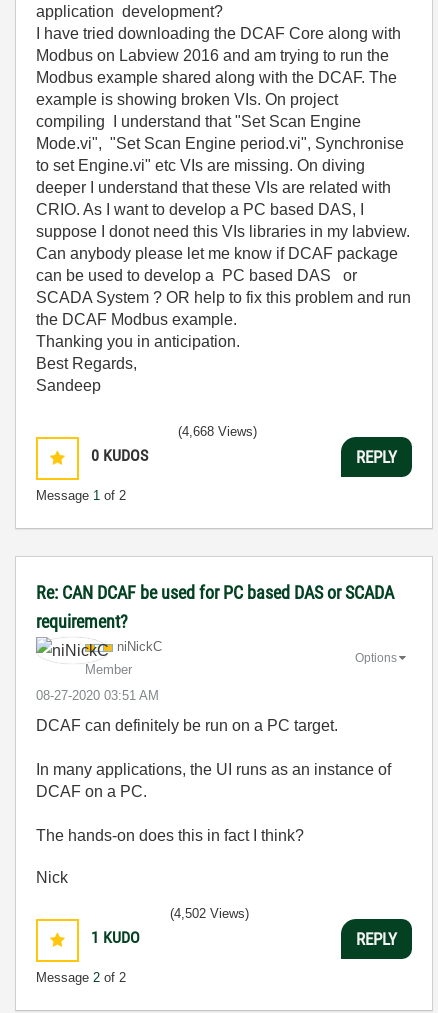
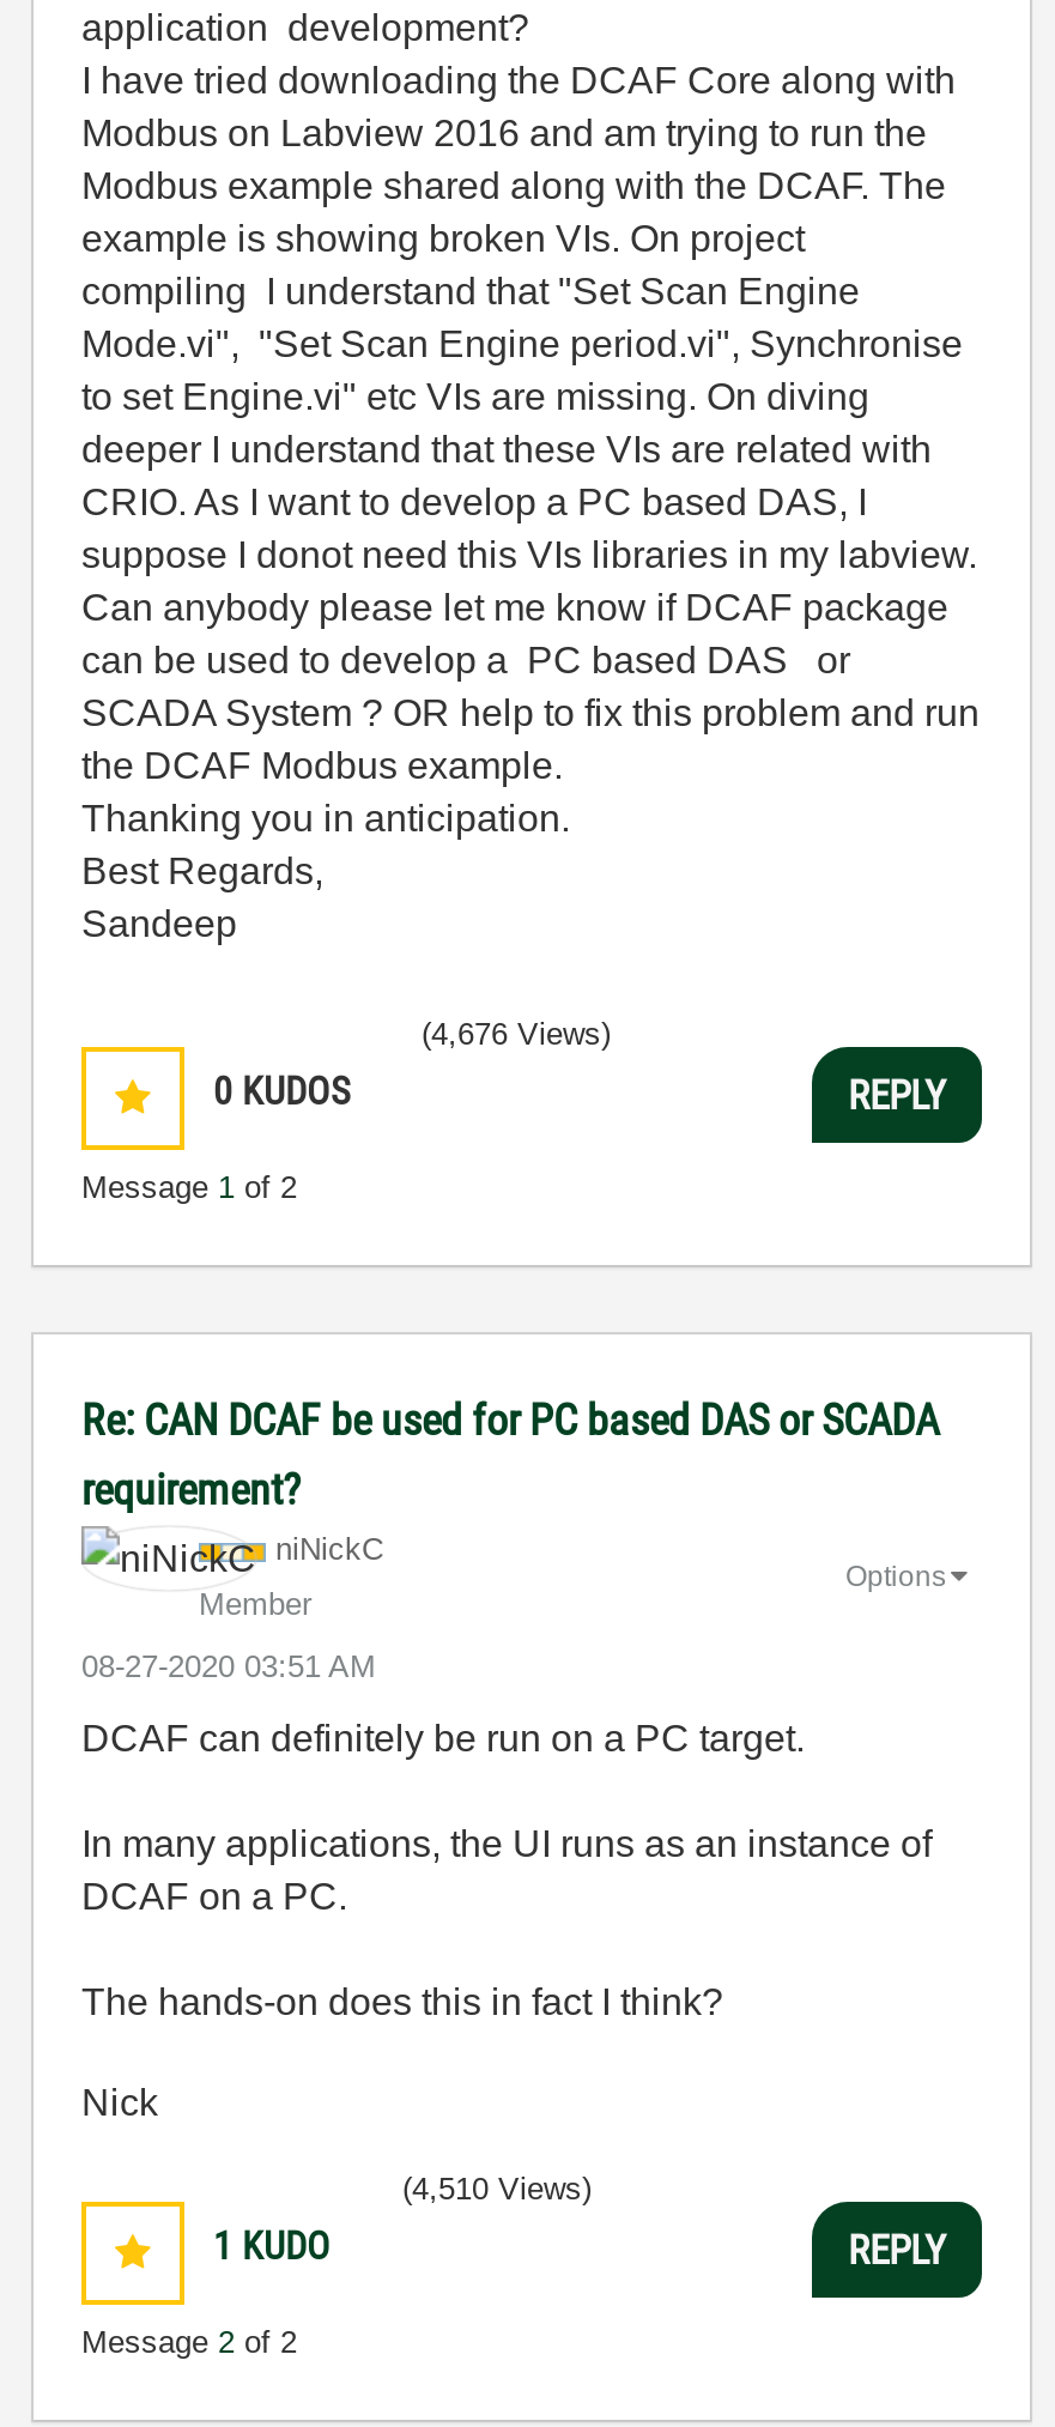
[178,424,257,439] (4,668 Views) -> [422,1016,611,1052] (4,676 Views)
[170,906,249,921] (4,502 Views) -> [402,2171,592,2207] (4,510 Views)

